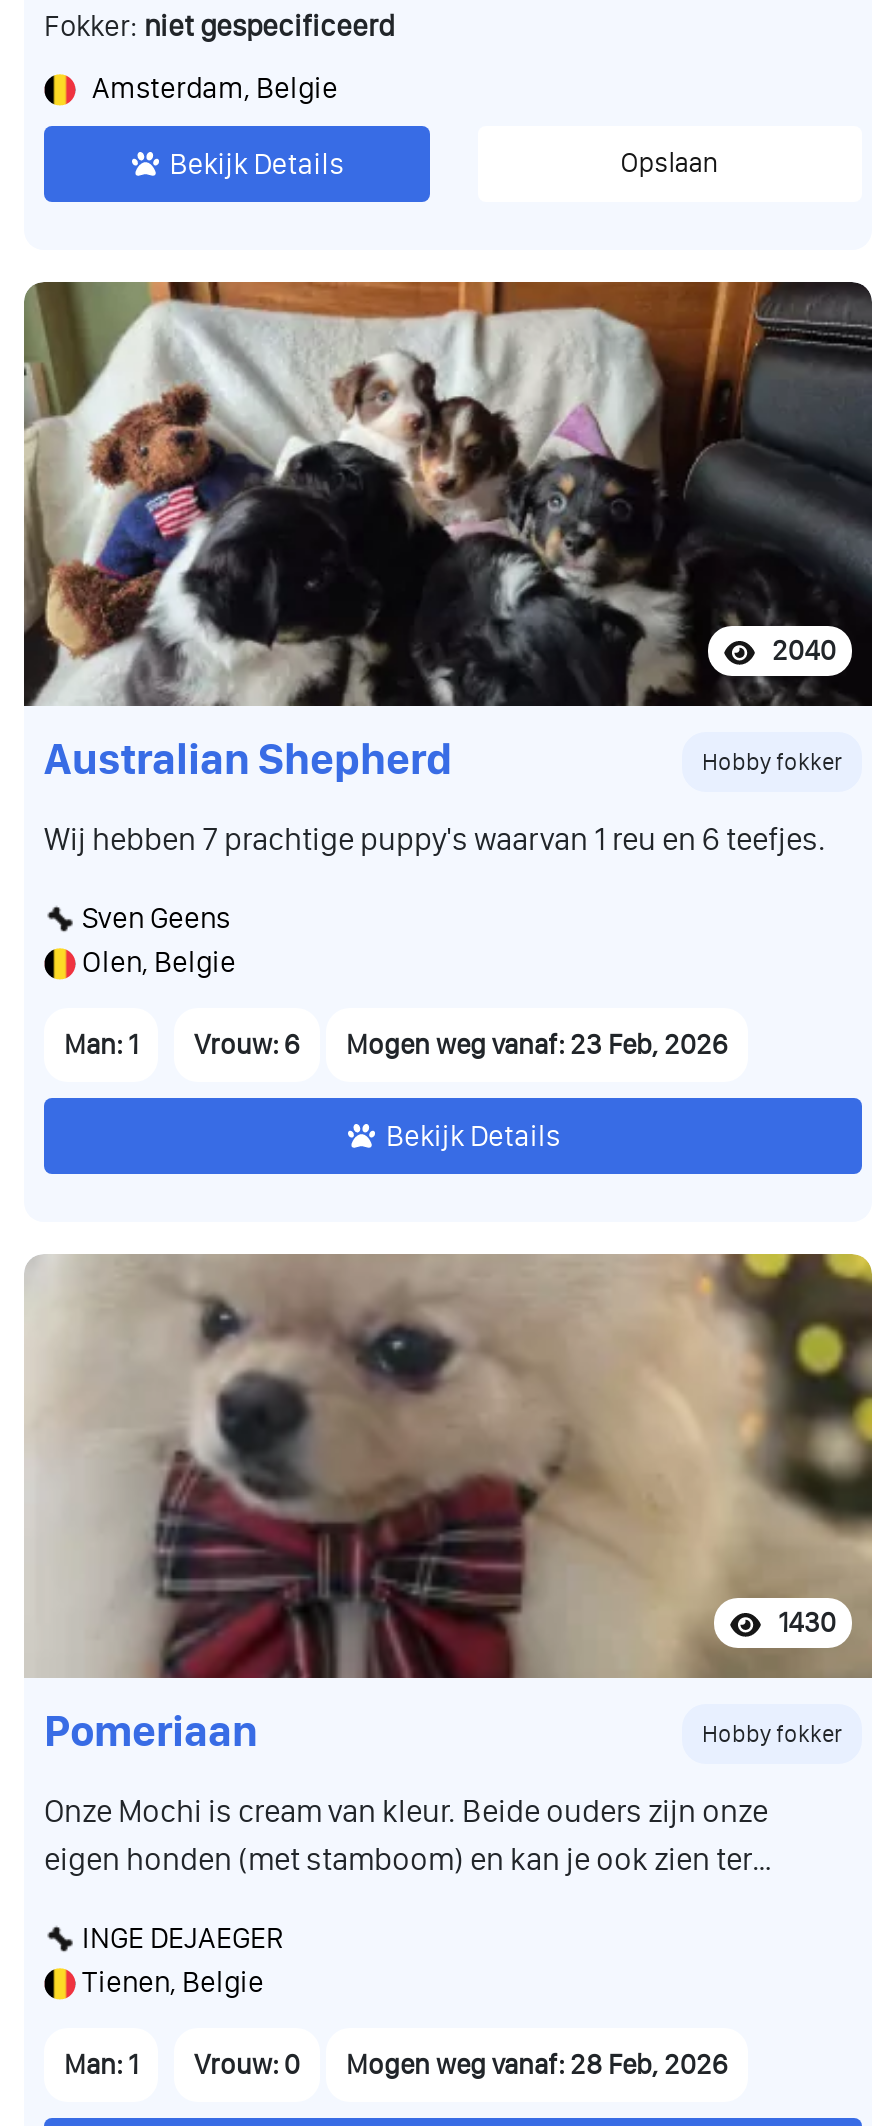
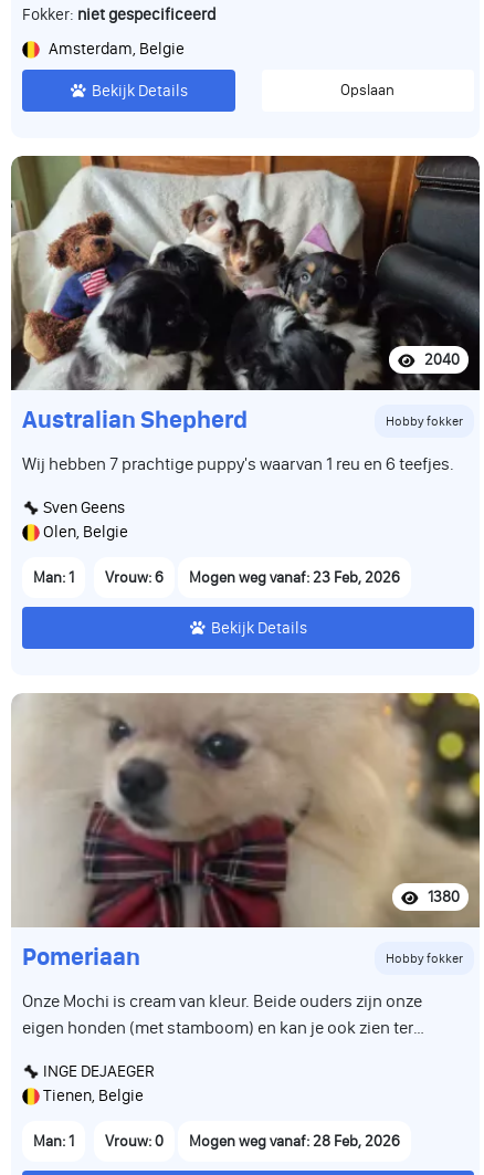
[772,1606,836,1640] 1430 -> [424,888,460,907] 1380

